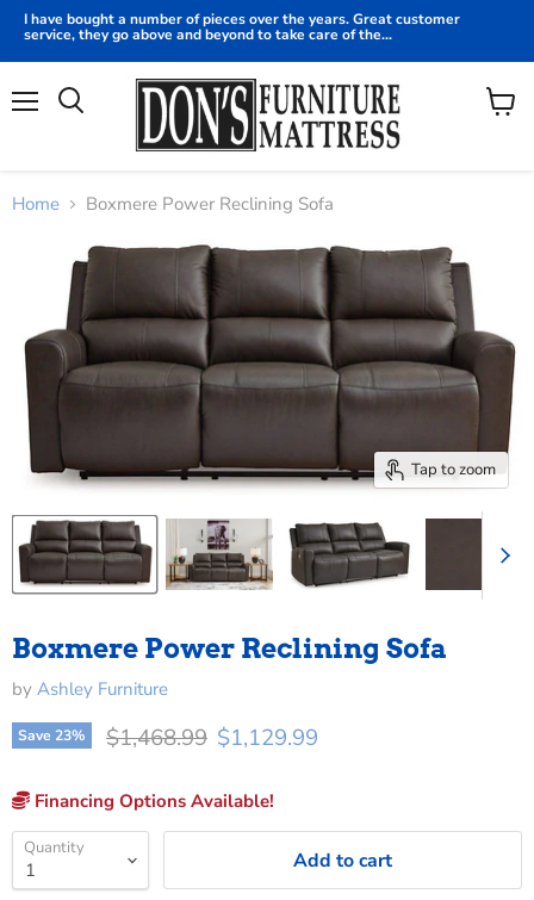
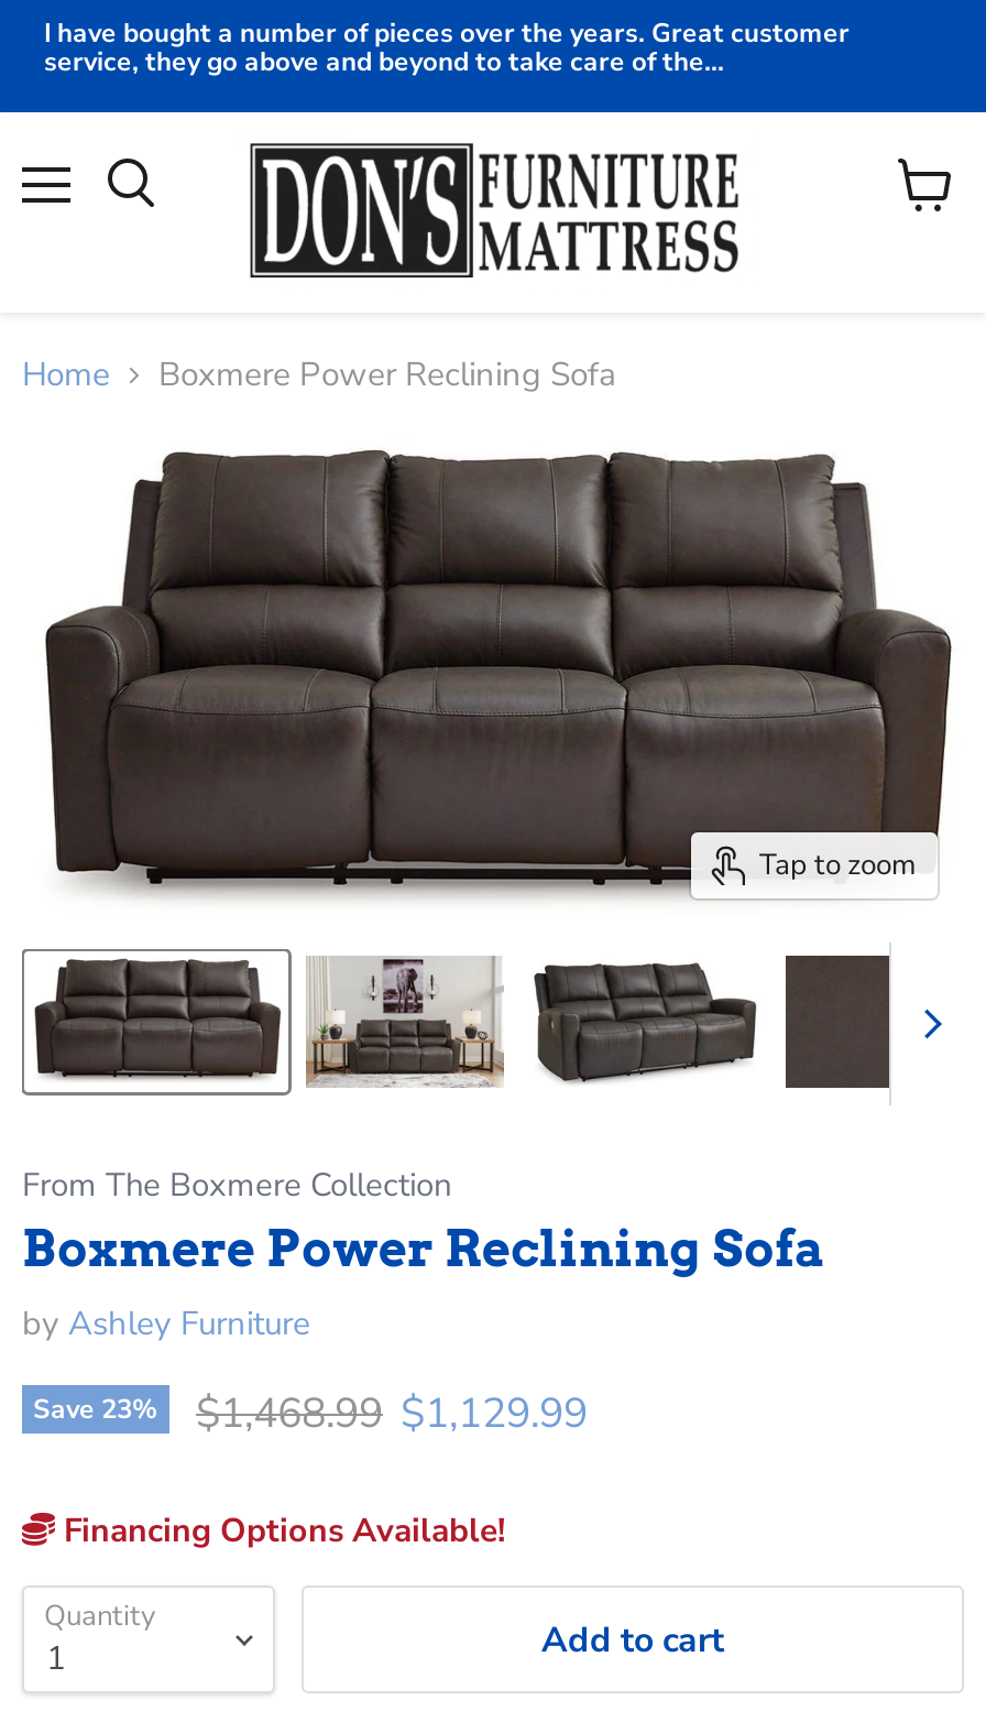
none -> [22,1164,451,1208] From The Boxmere Collection

